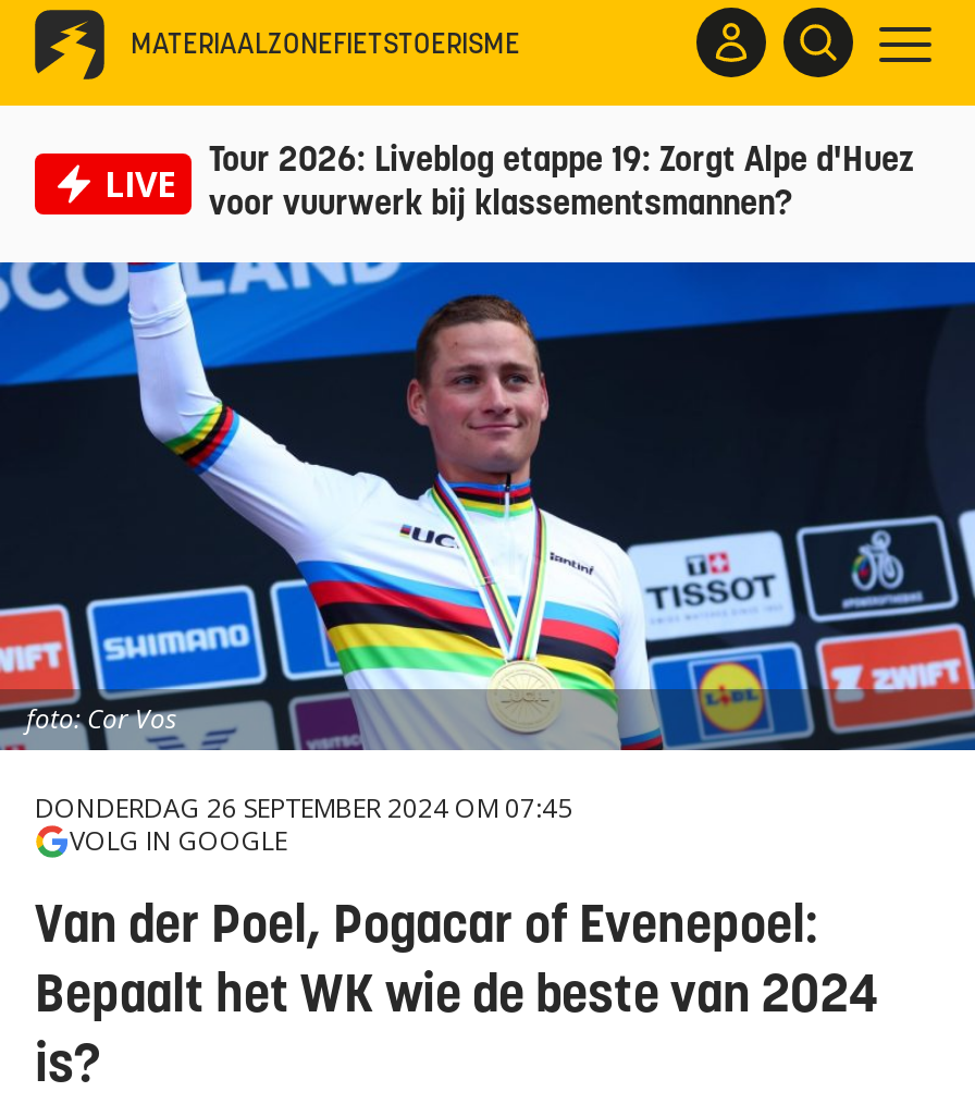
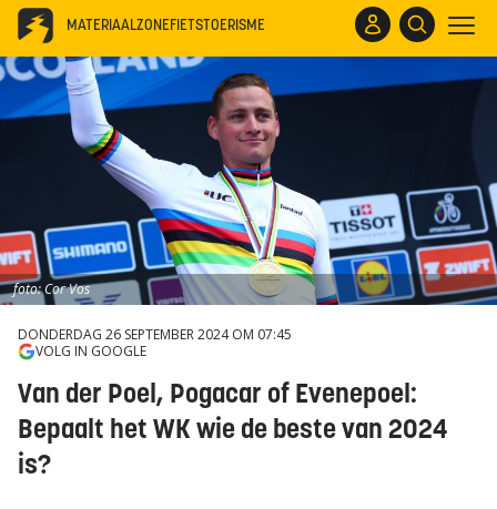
[104,145,914,223] LIVE | Tour 2026: Liveblog etappe 19: Zorgt Alpe d'Huez | voor vuurwerk bij klassementsmannen? -> none

